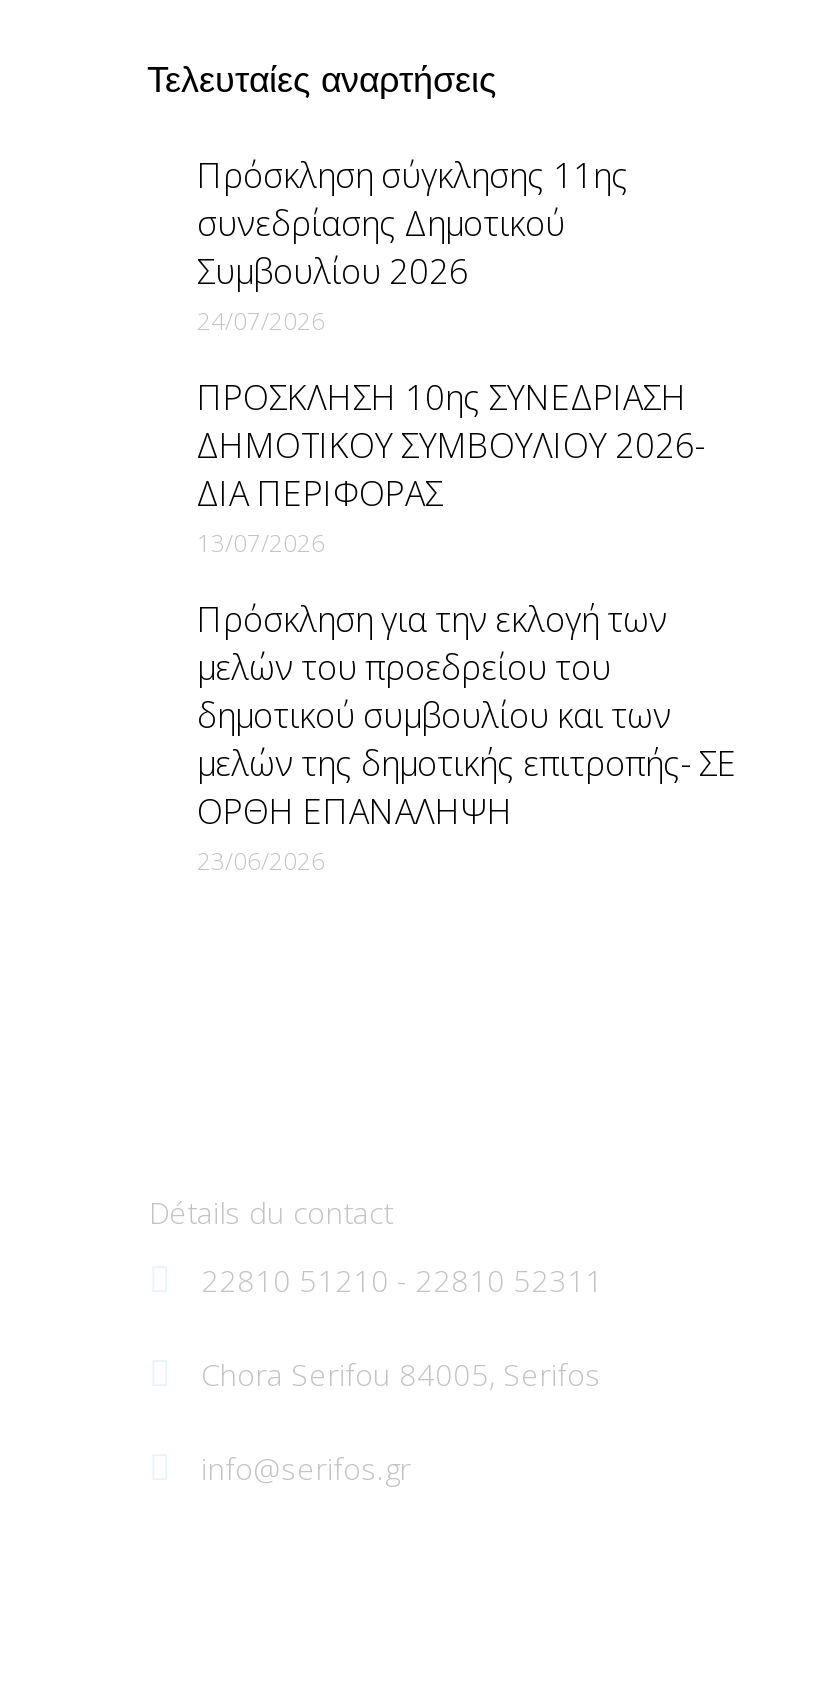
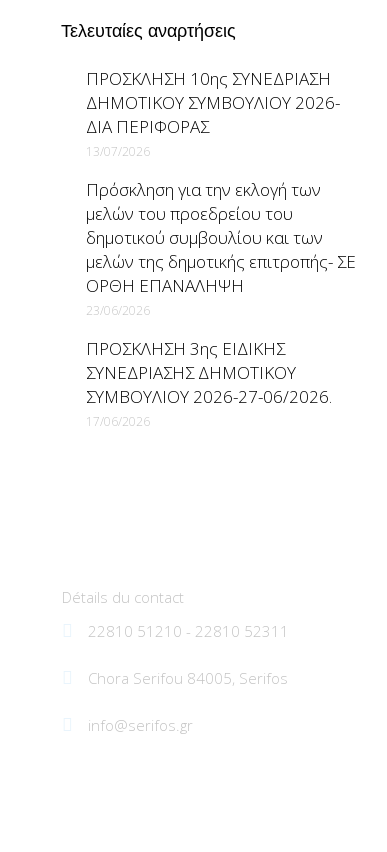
[197,152,629,338] Πρόσκληση σύγκλησης 11ης | συνεδρίασης Δημοτικού | Συμβουλίου 2026 | 24/07/2026 -> none
moved [197,374,737,878] -> [86,67,356,319]: ΠΡΟΣΚΛΗΣΗ 10ης ΣΥΝΕΔΡΙΑΣΗ | ΔΗΜΟΤΙΚΟΥ ΣΥΜΒΟΥΛΙΟΥ 2026- | ΔΙΑ ΠΕΡΙΦΟΡΑΣ | ... | ΟΡΘΗ ΕΠΑΝΑΛΗΨΗ | 23/06/2026
none -> [86,337,332,430] ΠΡΟΣΚΛΗΣΗ 3ης ΕΙΔΙΚΗΣ | ΣΥΝΕΔΡΙΑΣΗΣ ΔΗΜΟΤΙΚΟΥ | ΣΥΜΒΟΥΛΙΟΥ 2026-27-06/2026. | 17/06/2026

